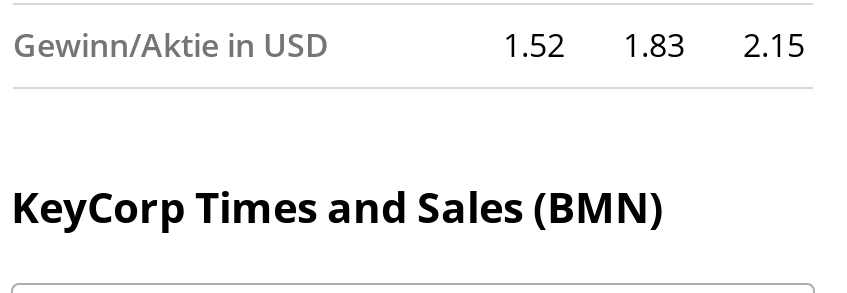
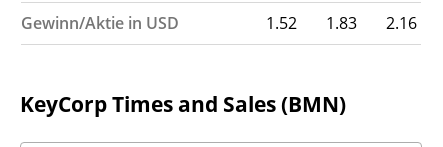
[503,23,805,67] 1.52 1.83 2.15 -> [266,12,417,34] 1.52 1.83 2.16

